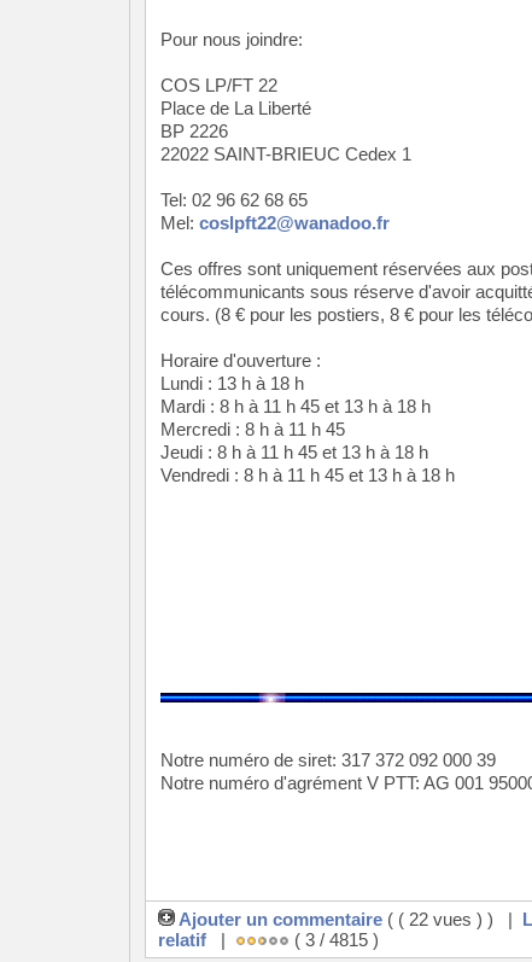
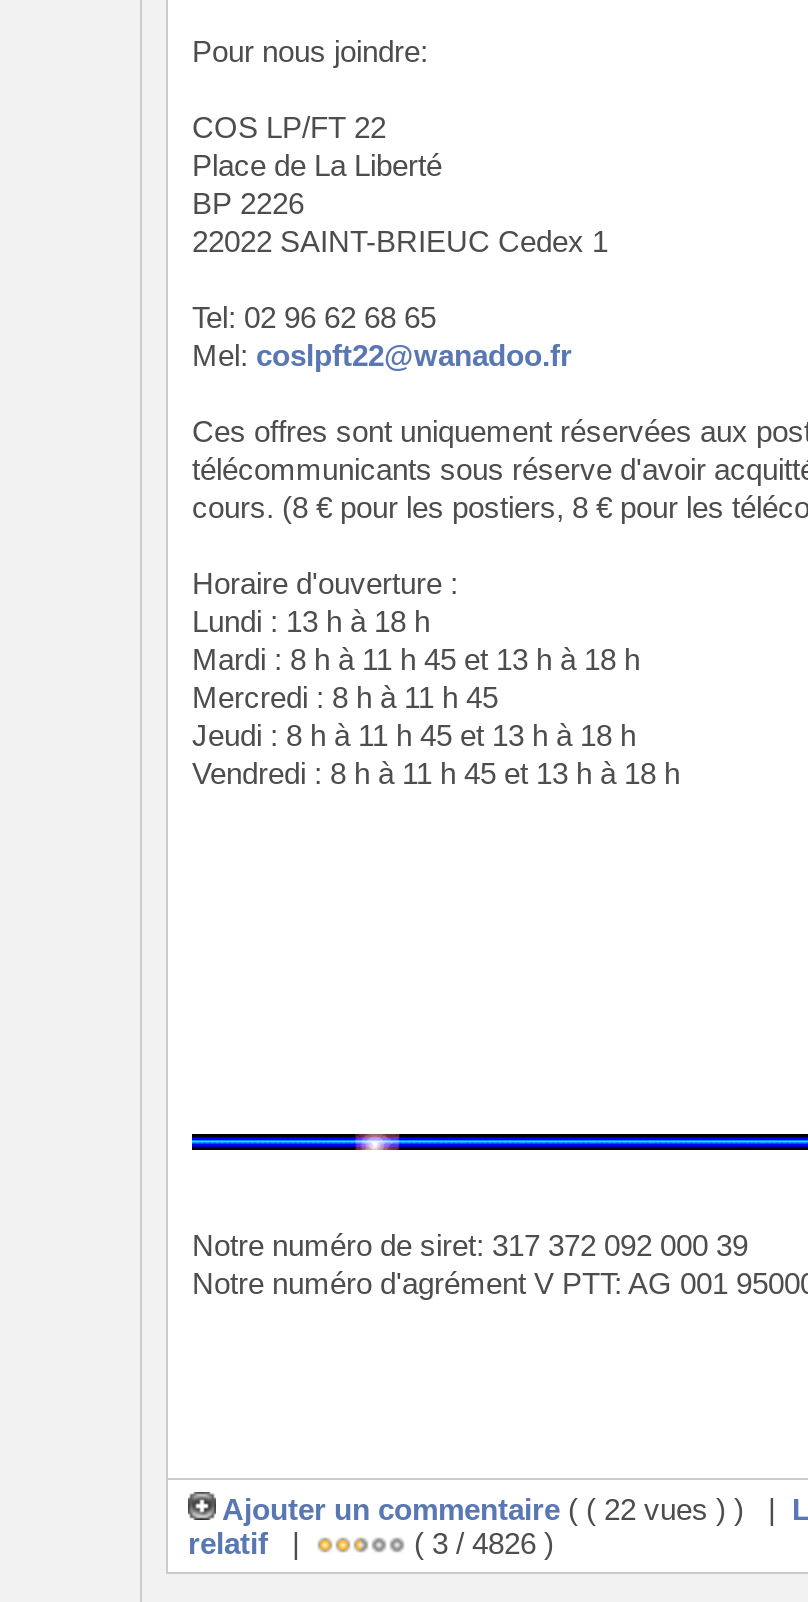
[290,929,379,950] ( 3 / 4815 ) -> [406,1526,554,1560] ( 3 / 4826 )

